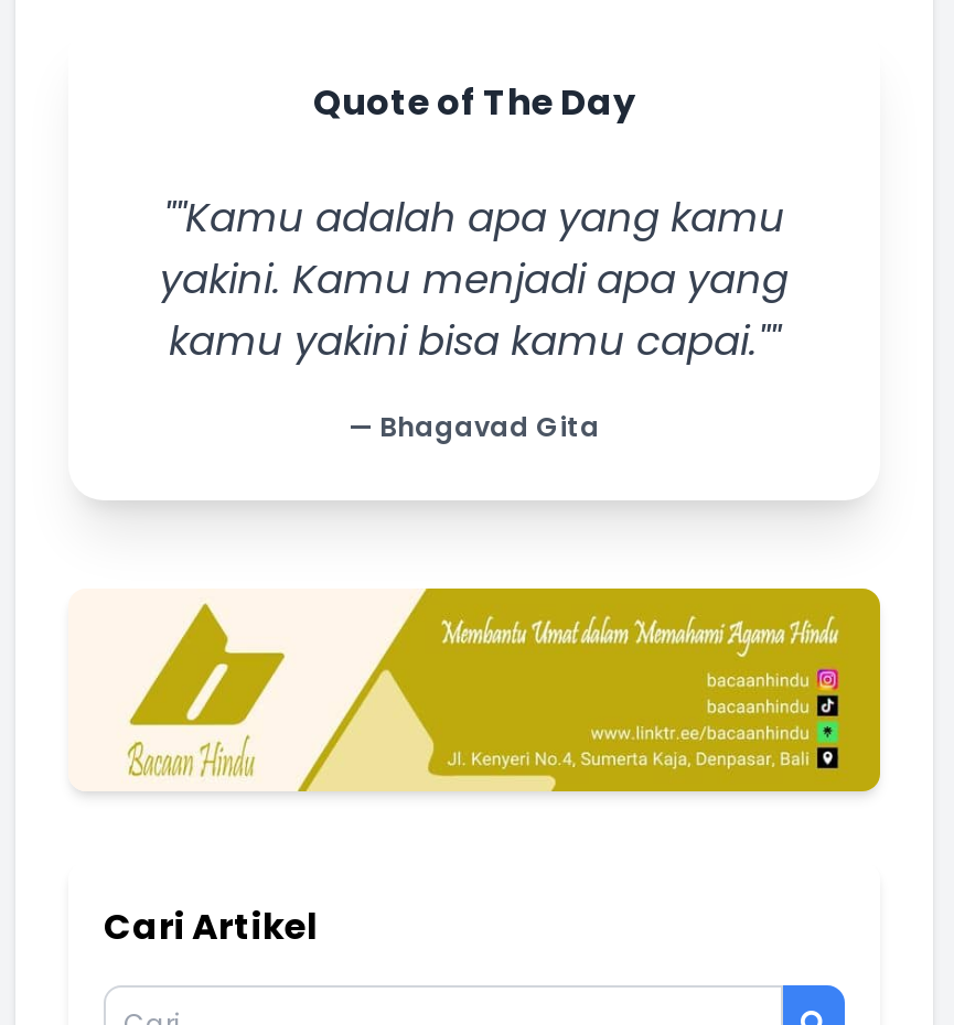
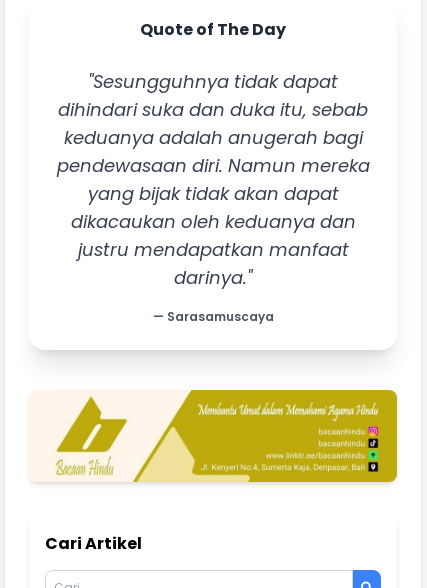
[160,189,789,368] ""Kamu adalah apa yang kamu | yakini. Kamu menjadi apa yang | kamu yakini bisa kamu capai."" -> [56,69,369,290] "Sesungguhnya tidak dapat | dihindari suka dan duka itu, sebab | keduanya adalah anugerah bagi | pendewasaan diri. Namun mereka | yang bijak tidak akan dapat | dikacaukan oleh keduanya dan | justru mendapatkan manfaat | darinya."
[349,407,600,445] — Bhagavad Gita -> [152,308,273,325] — Sarasamuscaya

